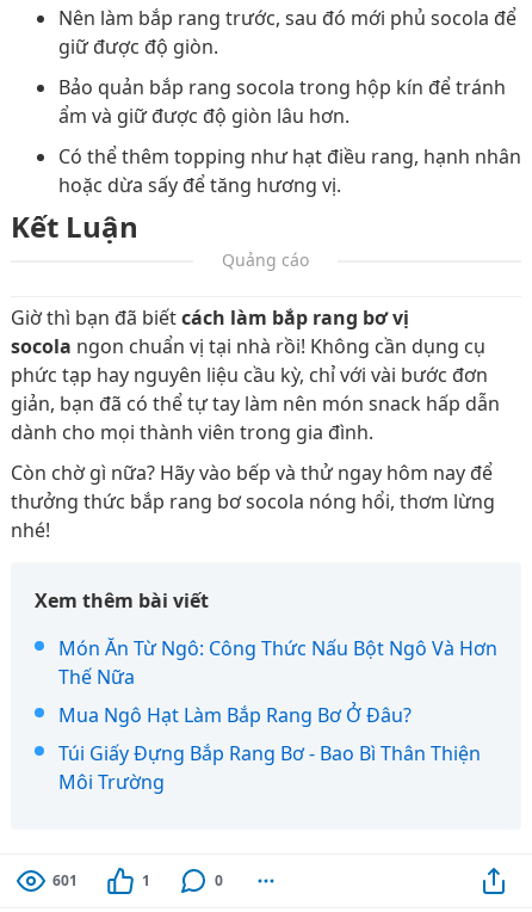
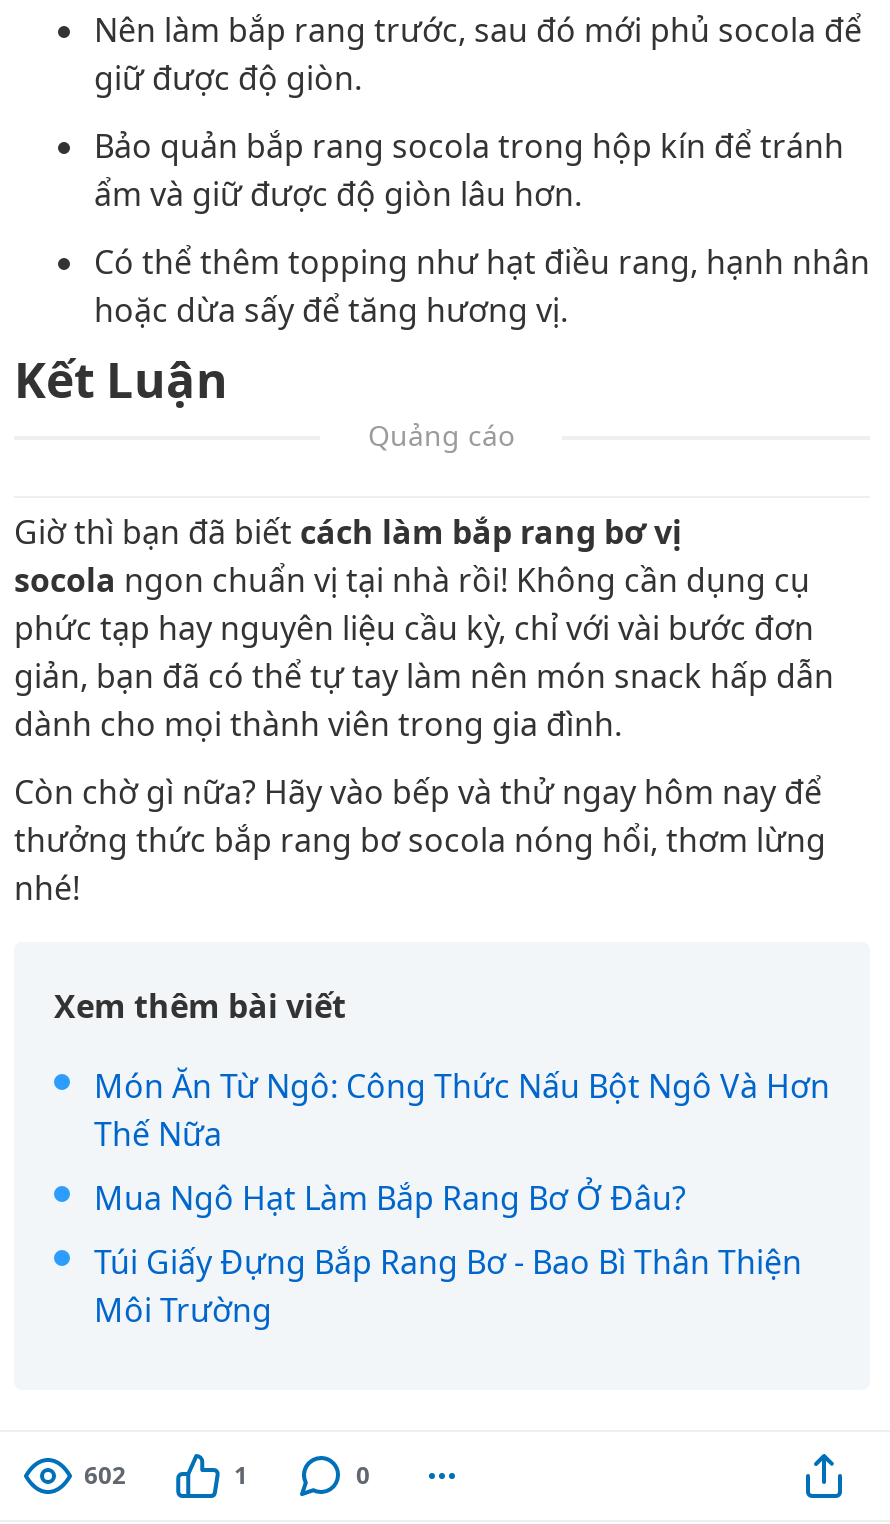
[52,871,78,891] 601 -> [84,1459,126,1493] 602

